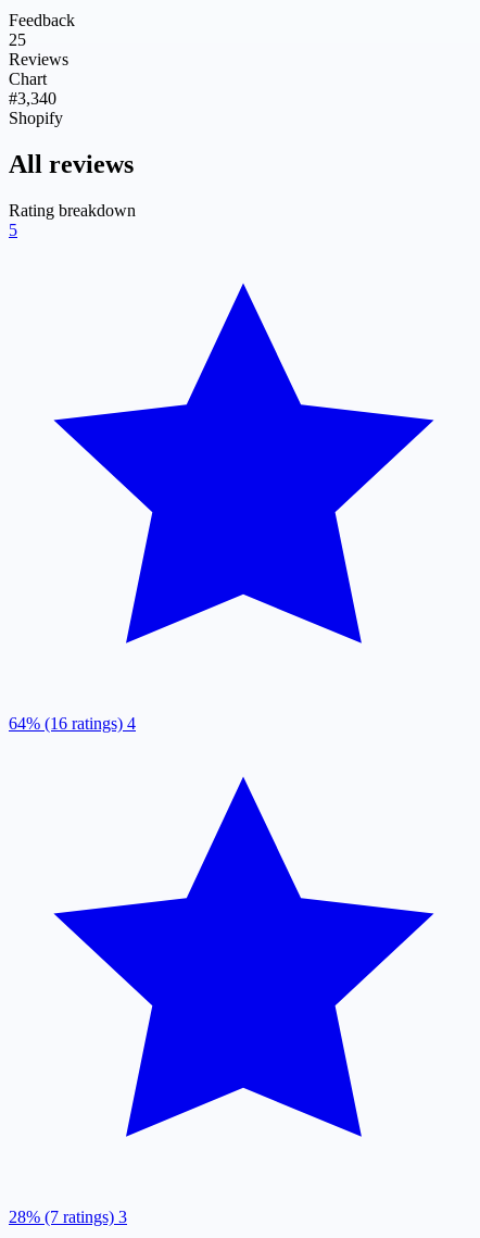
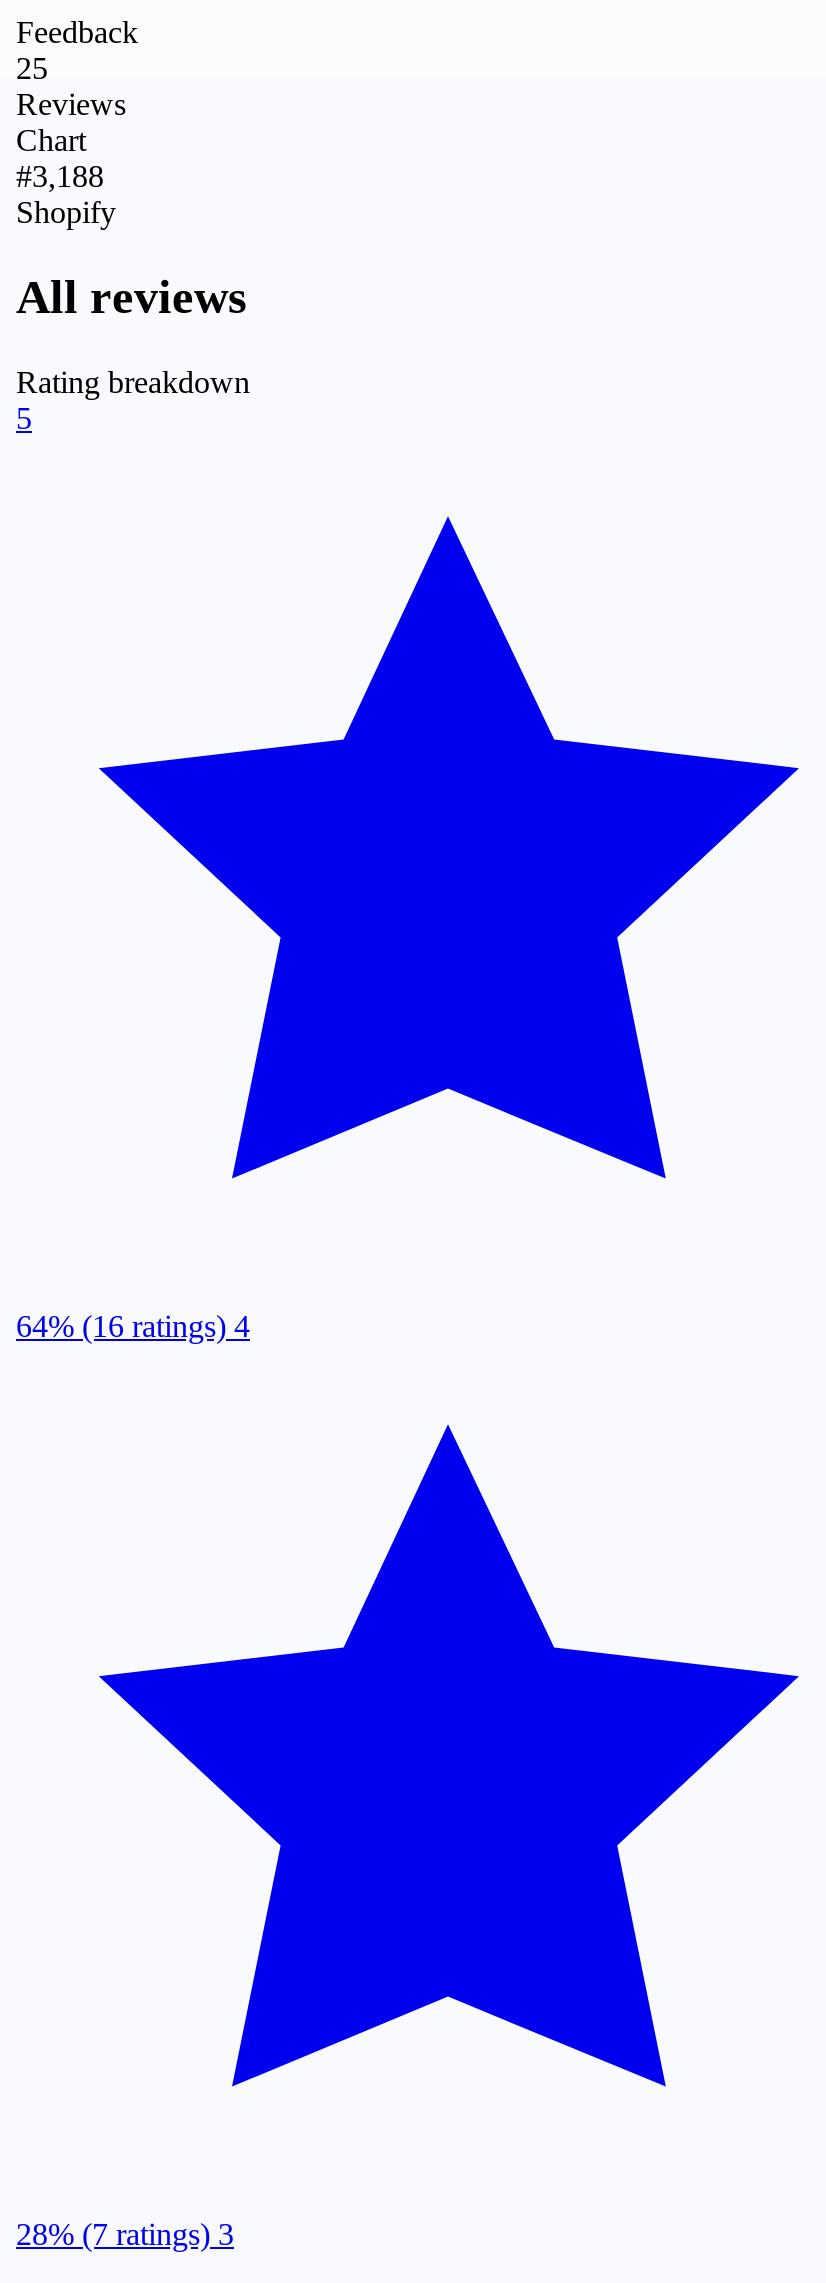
[9,89,56,107] #3,340 -> [16,159,104,193] #3,188

